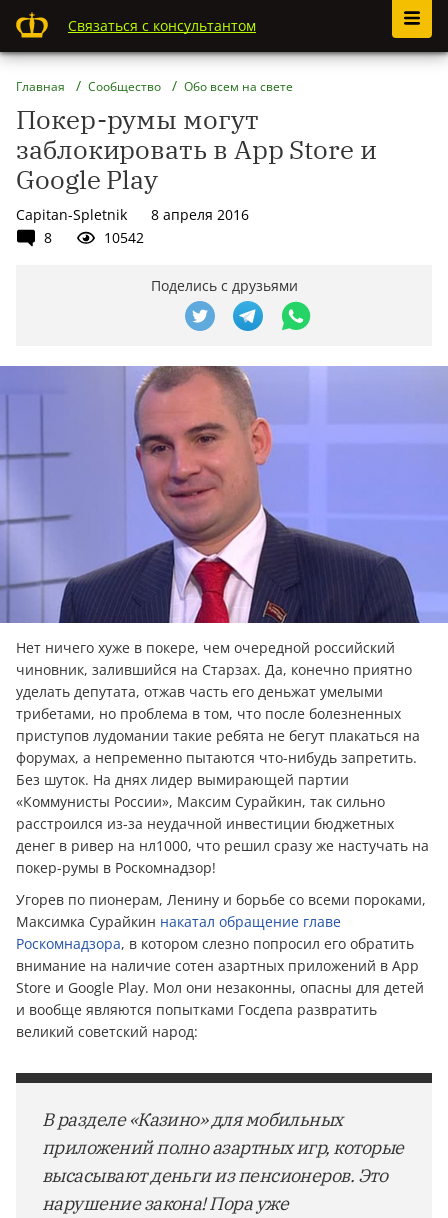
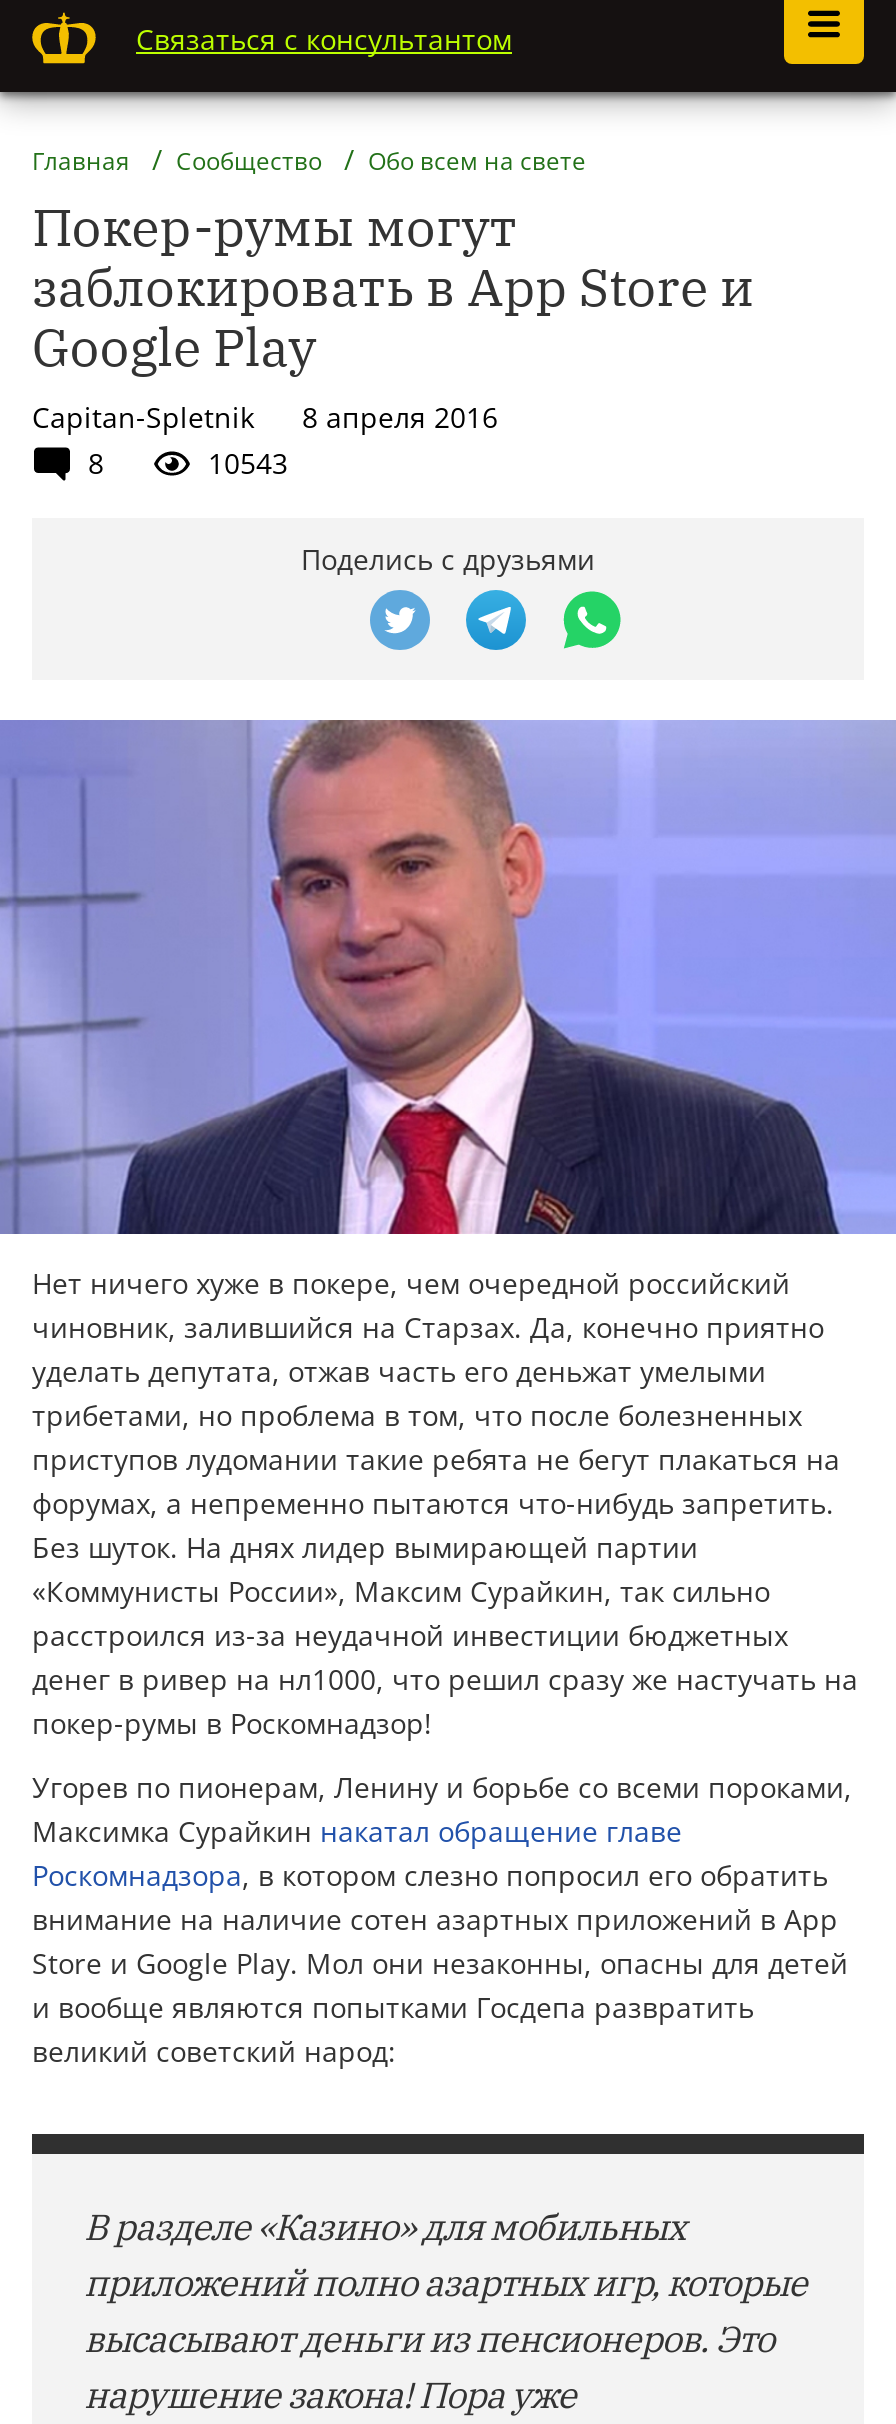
[100,228,144,247] 10542 -> [200,444,288,482] 10543

